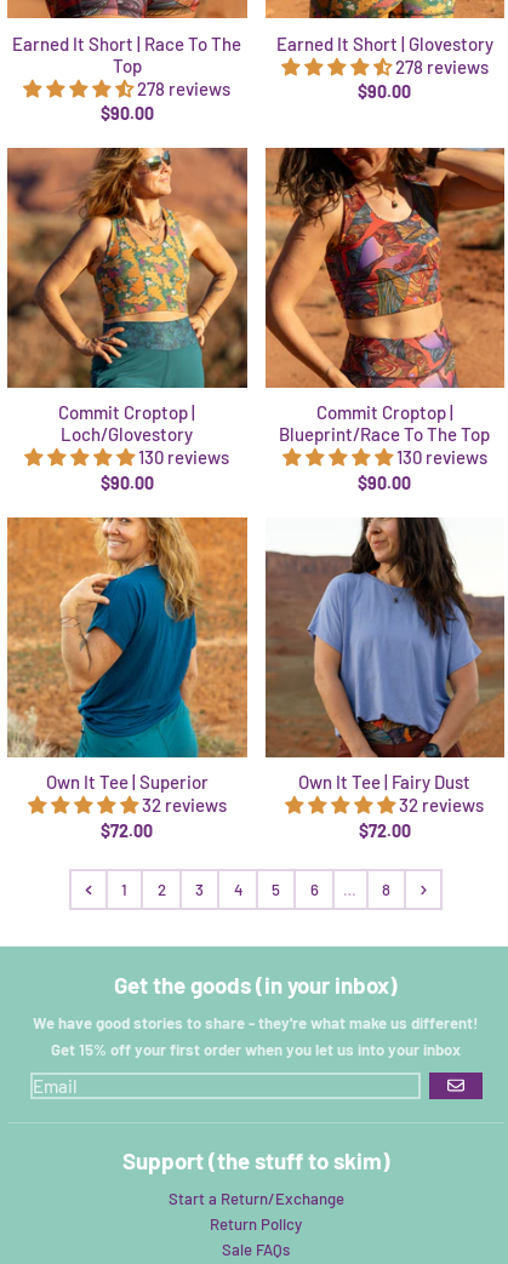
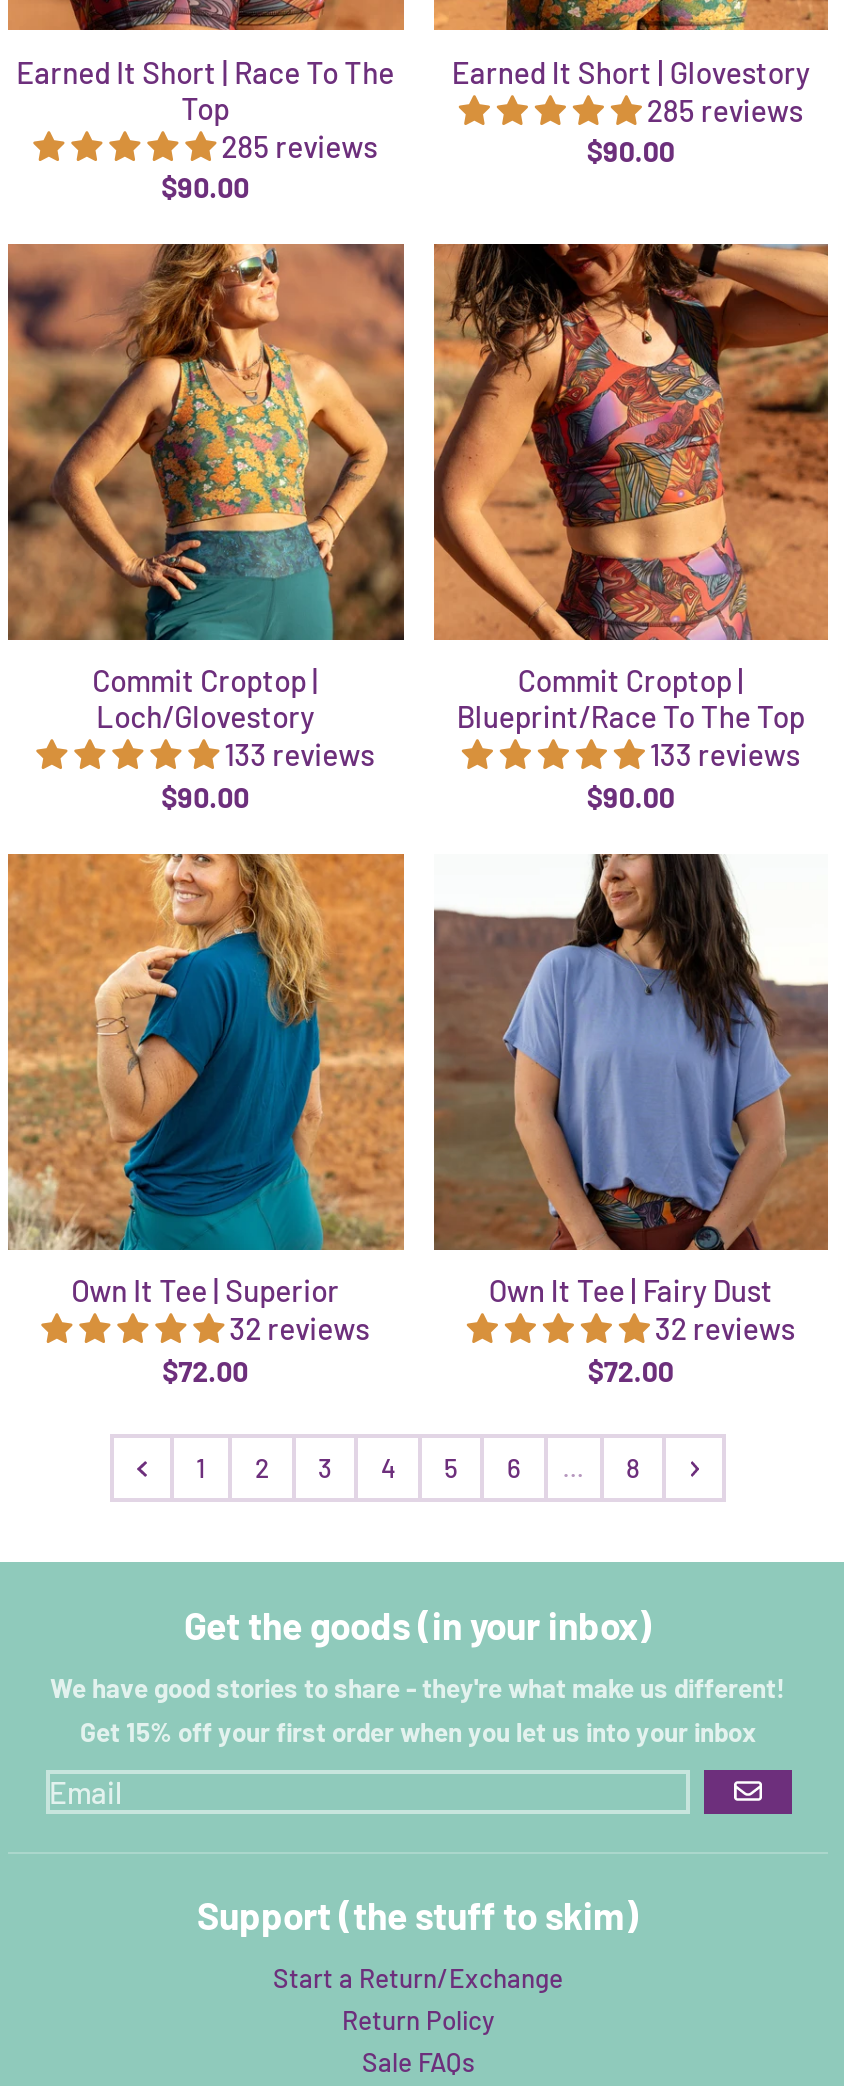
[395,55,488,77] 278 reviews -> [647,91,803,127] 285 reviews
[137,77,230,99] 278 reviews -> [221,127,377,163] 285 reviews
[138,446,229,468] 130 reviews -> [224,736,374,772] 133 reviews
[396,446,487,468] 130 reviews -> [650,736,800,772] 133 reviews

